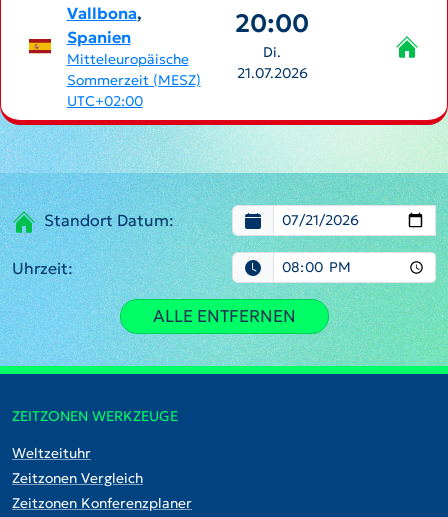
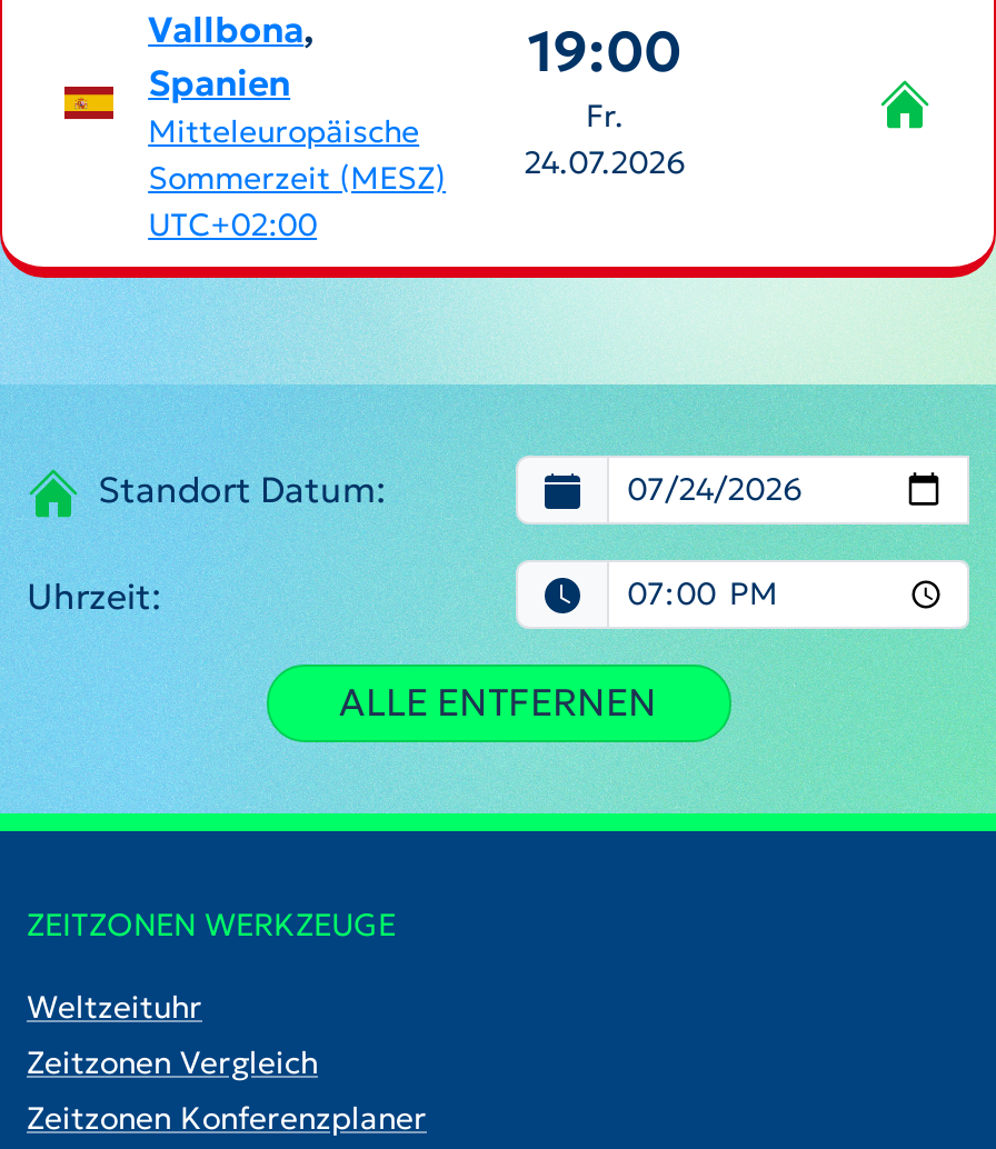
[235,7,309,82] 20:00 | Di. | 21.07.2026 -> [524,16,686,182] 19:00 | Fr. | 24.07.2026

